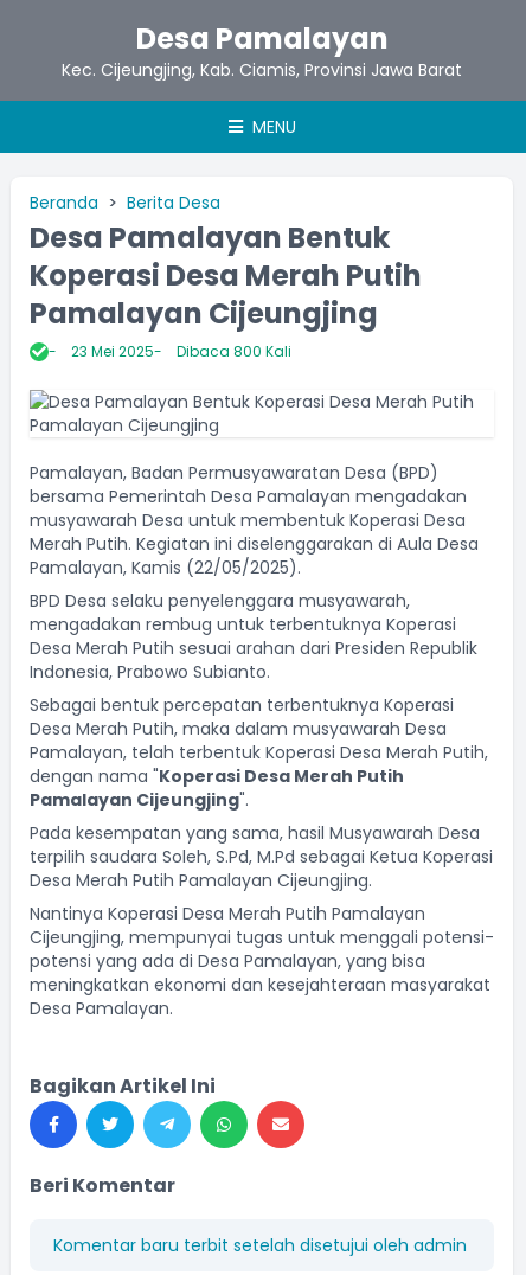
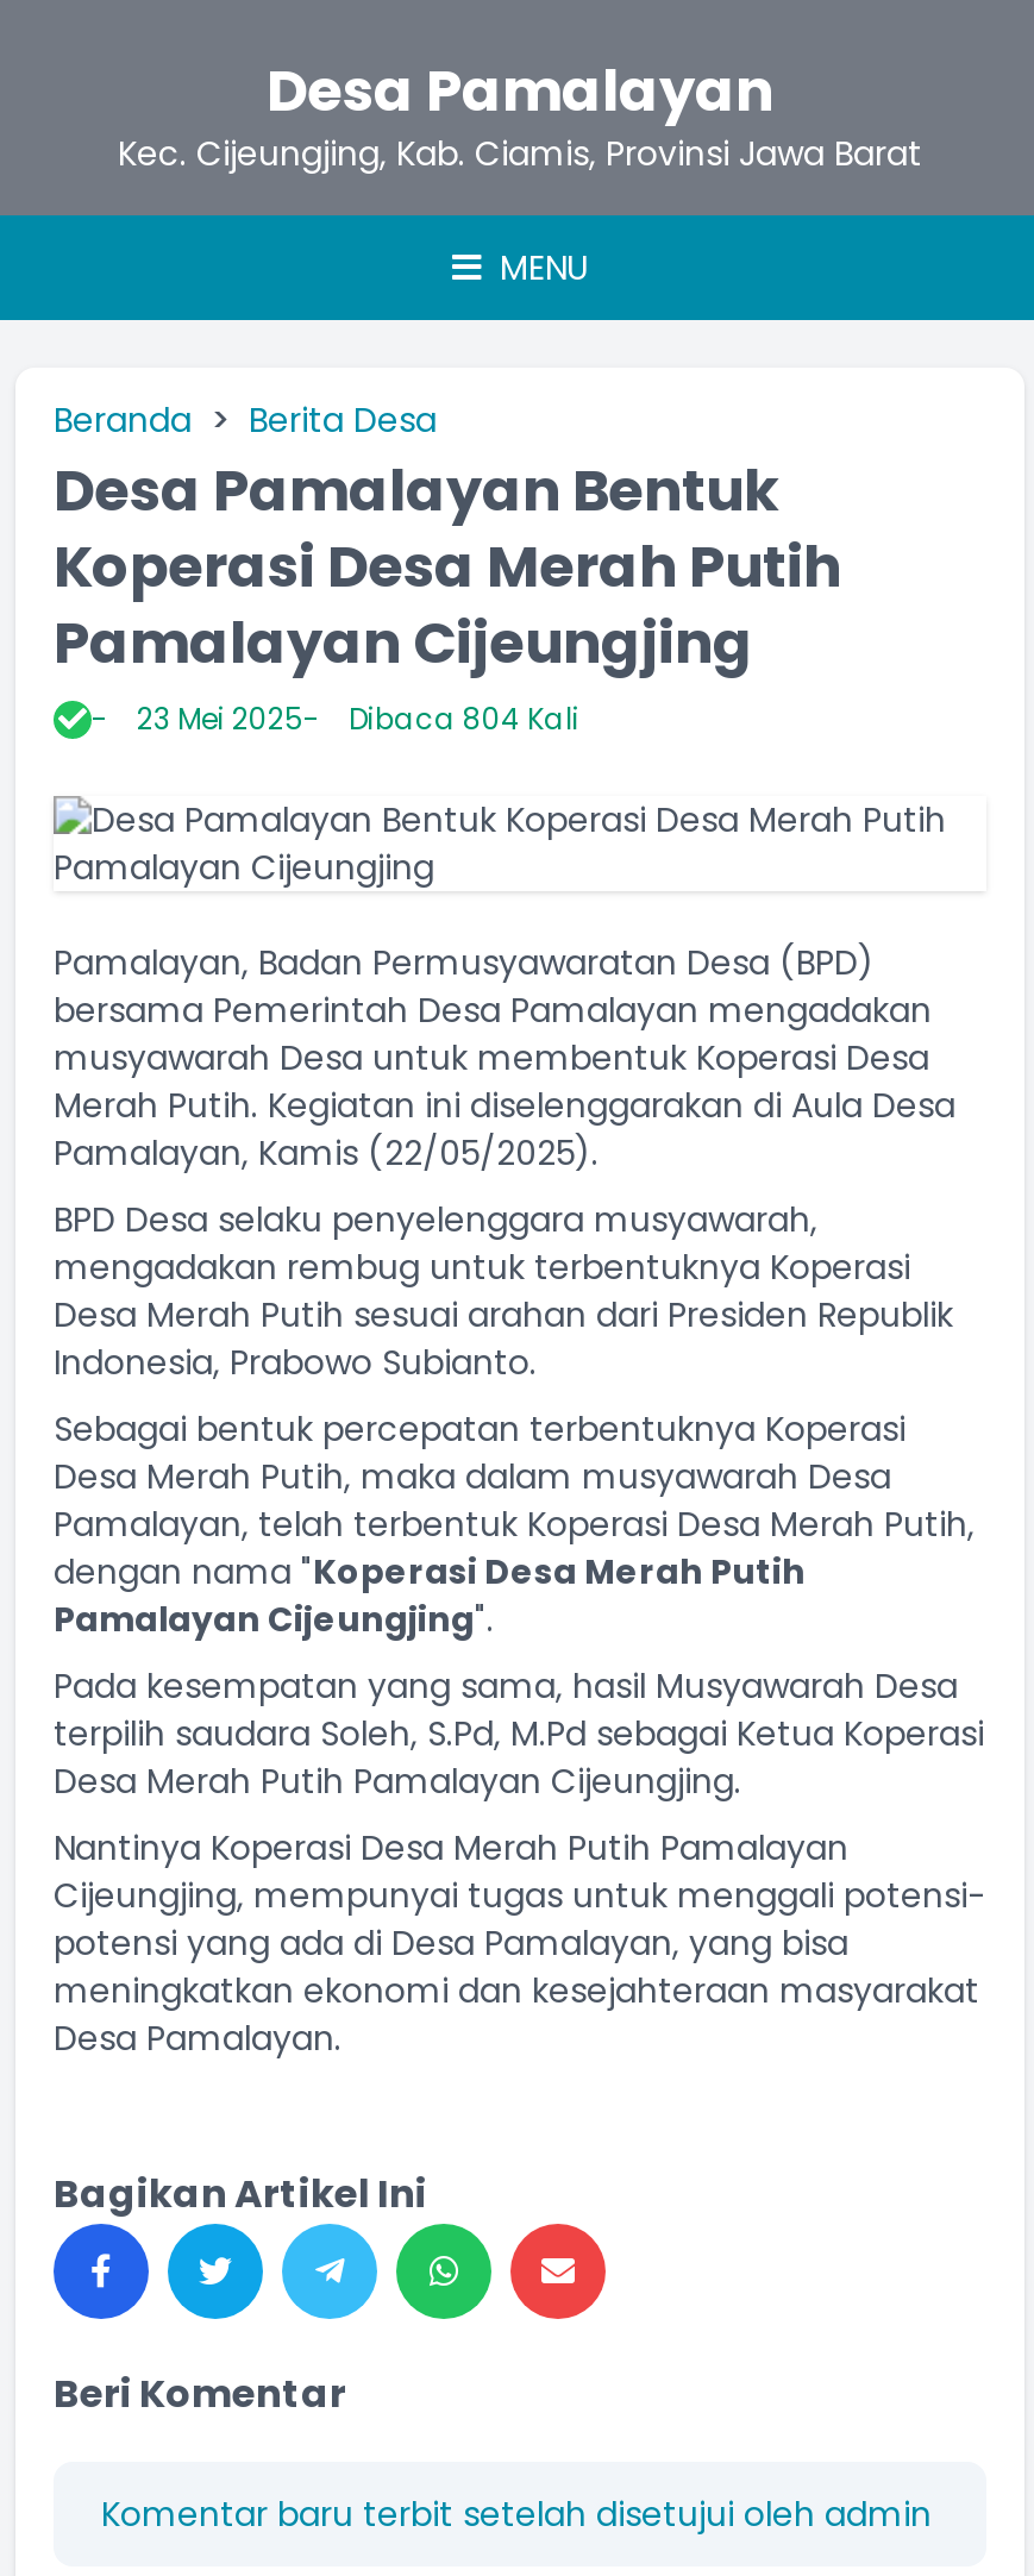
[71,341,291,361] 23 Mei 2025 Dibaca 800 Kali -> [137,698,579,739] 23 Mei 2025 Dibaca 804 Kali

